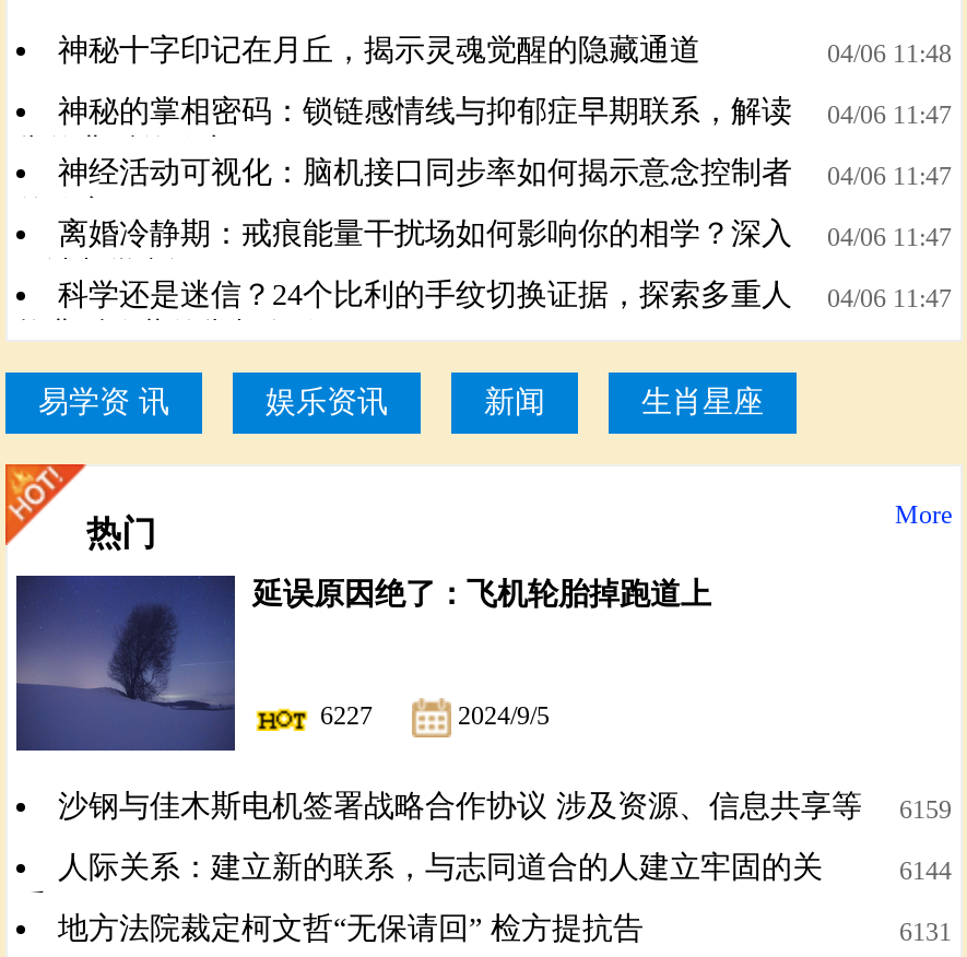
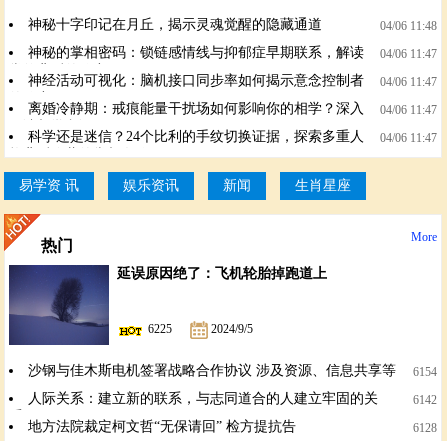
[314,700,550,730] 6227 2024/9/5 -> [145,322,253,336] 6225 2024/9/5
[58,790,952,825] 沙钢与佳木斯电机签署战略合作协议 涉及资源、信息共享等 6159 -> [28,363,437,379] 沙钢与佳木斯电机签署战略合作协议 涉及资源、信息共享等 6154
[899,855,952,886] 6144 -> [413,393,437,407] 6142
[899,917,952,947] 6131 -> [413,421,437,435] 6128

